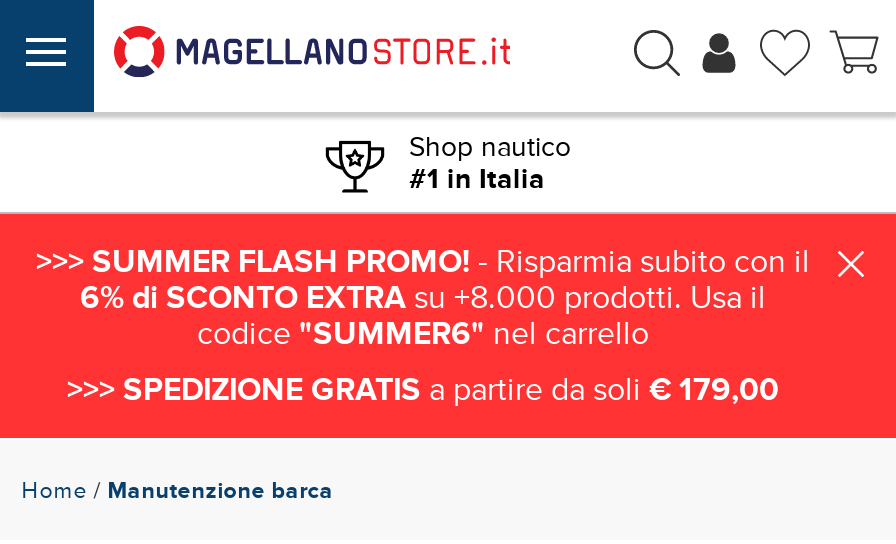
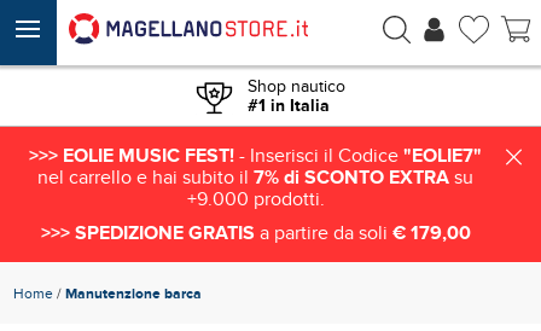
[36,242,810,354] >>> SUMMER FLASH PROMO! - Risparmia subito con il | 6% di SCONTO EXTRA su +8.000 prodotti. Usa il | codice "SUMMER6" nel carrello -> [29,144,482,211] >>> EOLIE MUSIC FEST! - Inserisci il Codice "EOLIE7" | nel carrello e hai subito il 7% di SCONTO EXTRA su | +9.000 prodotti.

